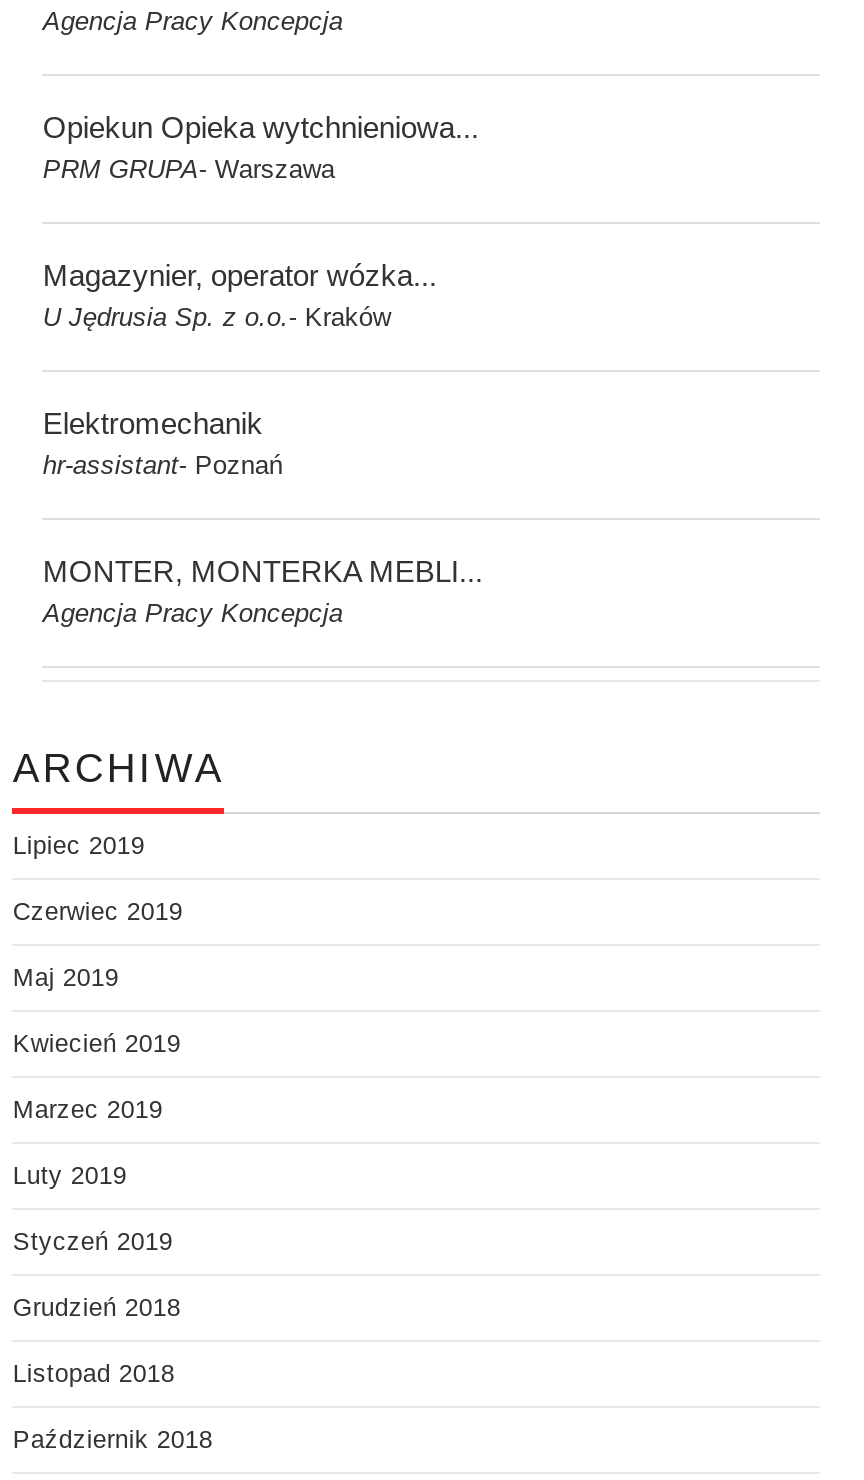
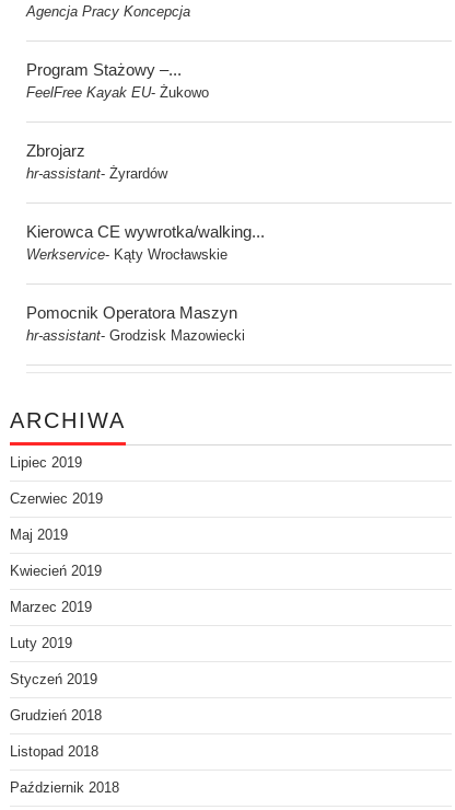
[43,110,479,184] Opiekun Opieka wytchnieniowa... | PRM GRUPA- Warszawa -> [27,60,209,101] Program Stażowy –... | FeelFree Kayak EU- Żukowo
[43,258,437,332] Magazynier, operator wózka... | U Jędrusia Sp. z o.o.- Kraków -> [27,141,168,182] Zbrojarz | hr-assistant- Żyrardów
[43,406,283,480] Elektromechanik | hr-assistant- Poznań -> [27,222,265,263] Kierowca CE wywrotka/walking... | Werkservice- Kąty Wrocławskie
[43,554,483,628] MONTER, MONTERKA MEBLI... | Agencja Pracy Koncepcja -> [27,303,245,344] Pomocnik Operatora Maszyn | hr-assistant- Grodzisk Mazowiecki

